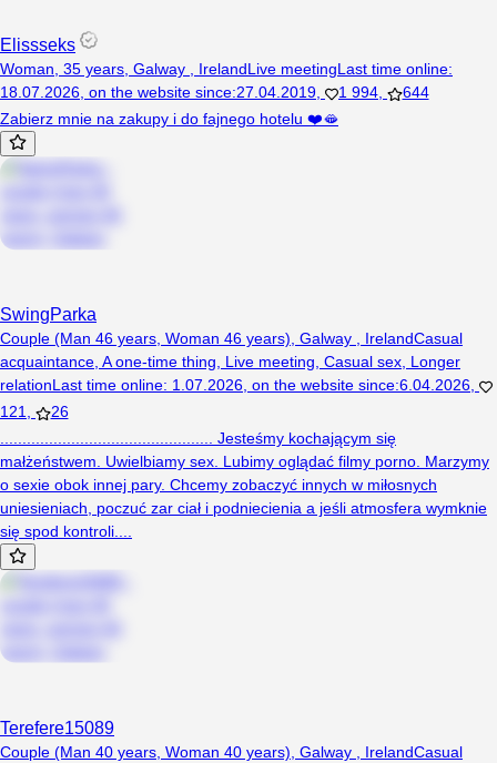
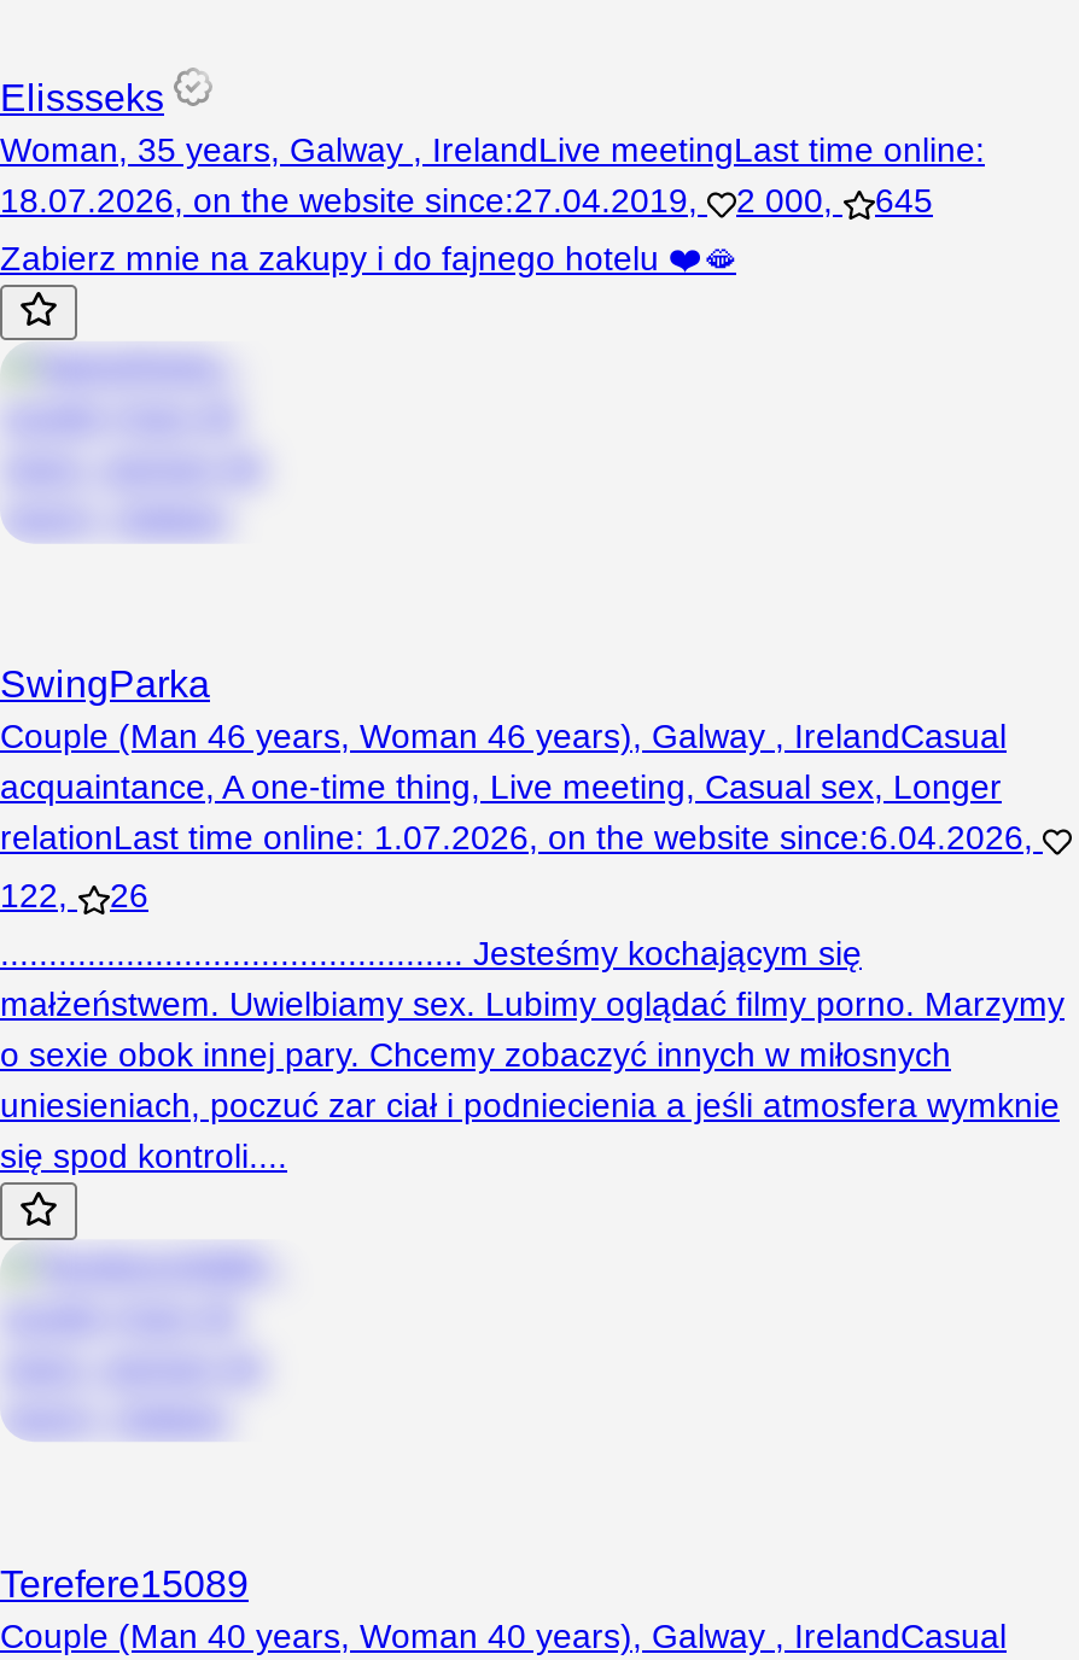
[338,83,387,101] 1 994, -> [736,181,842,219] 2 000,
[402,83,429,101] 644 -> [875,181,933,219] 645
[0,403,68,420] 121, 26 -> [0,876,148,915] 122, 26

